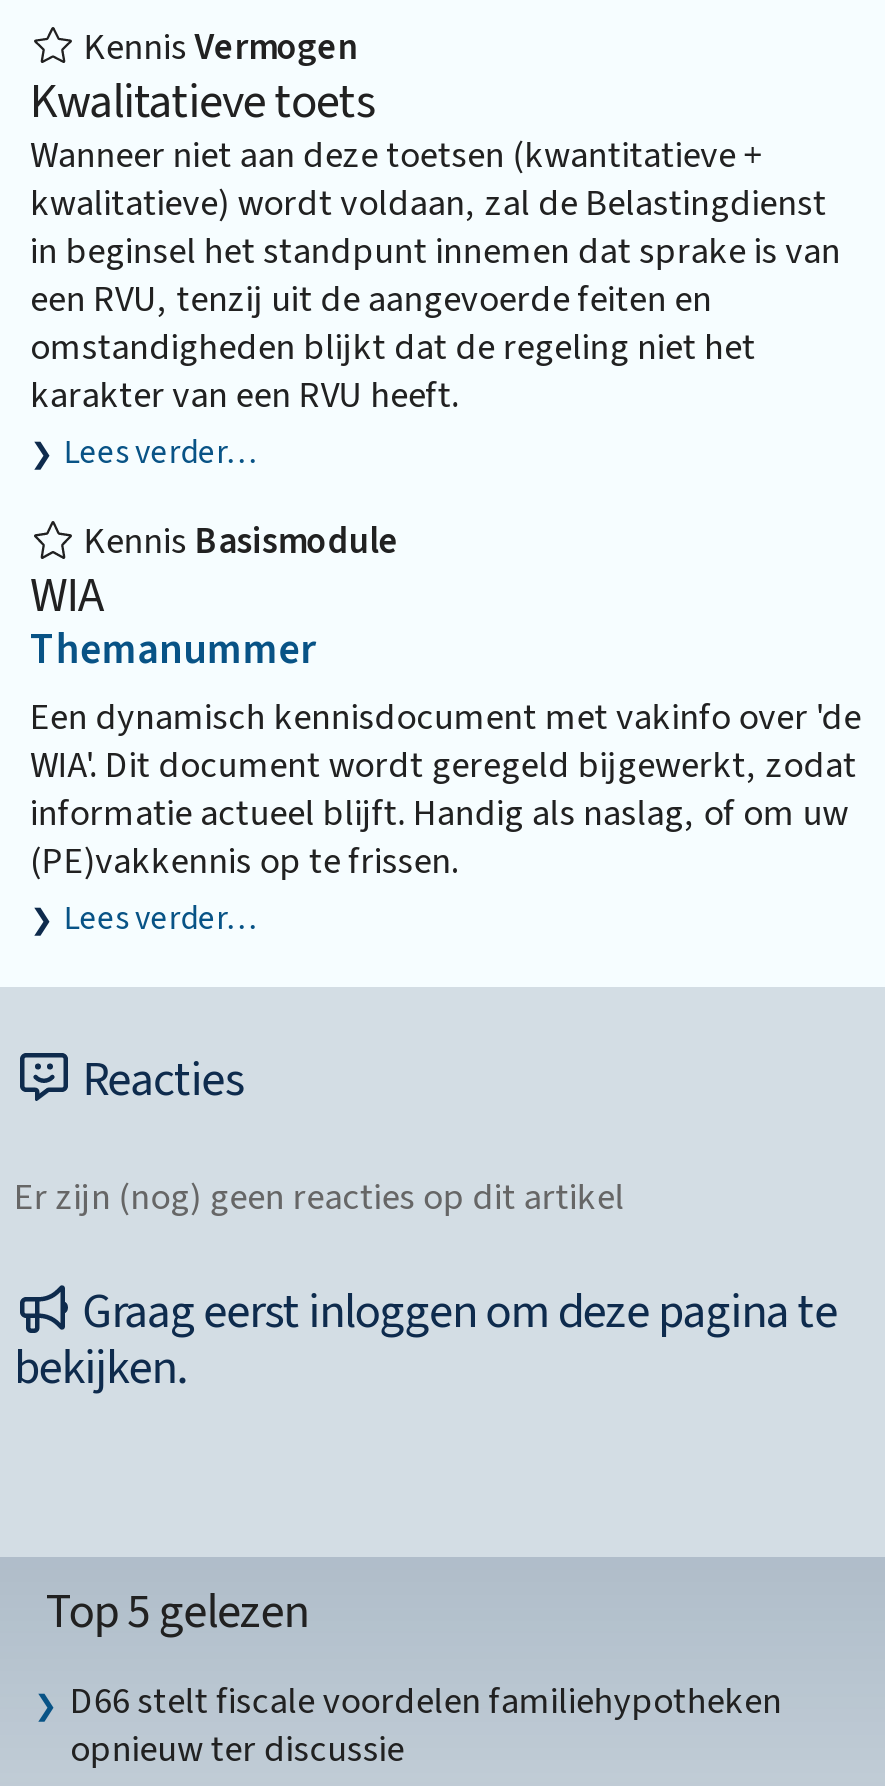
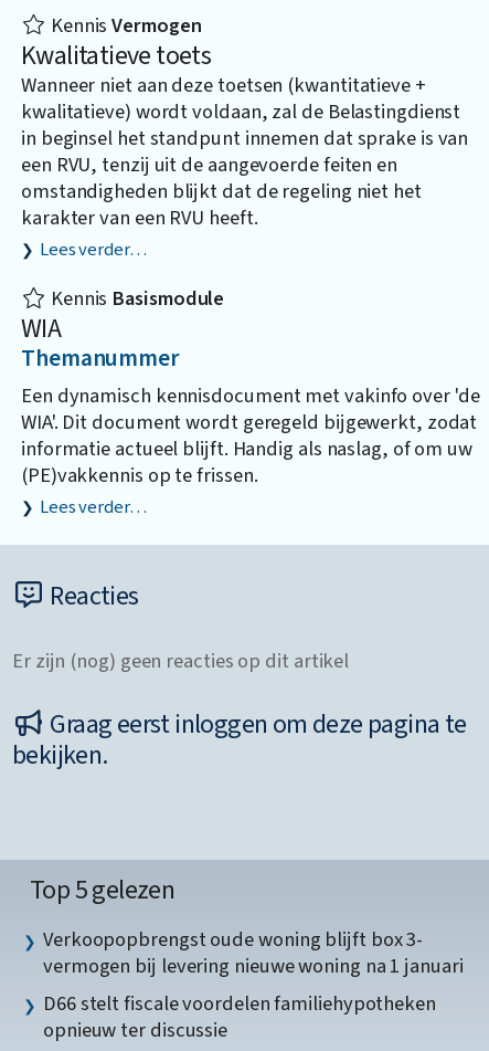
none -> [43,925,463,981] Verkoopopbrengst oude woning blijft box 3- | vermogen bij levering nieuwe woning na 1 januari

